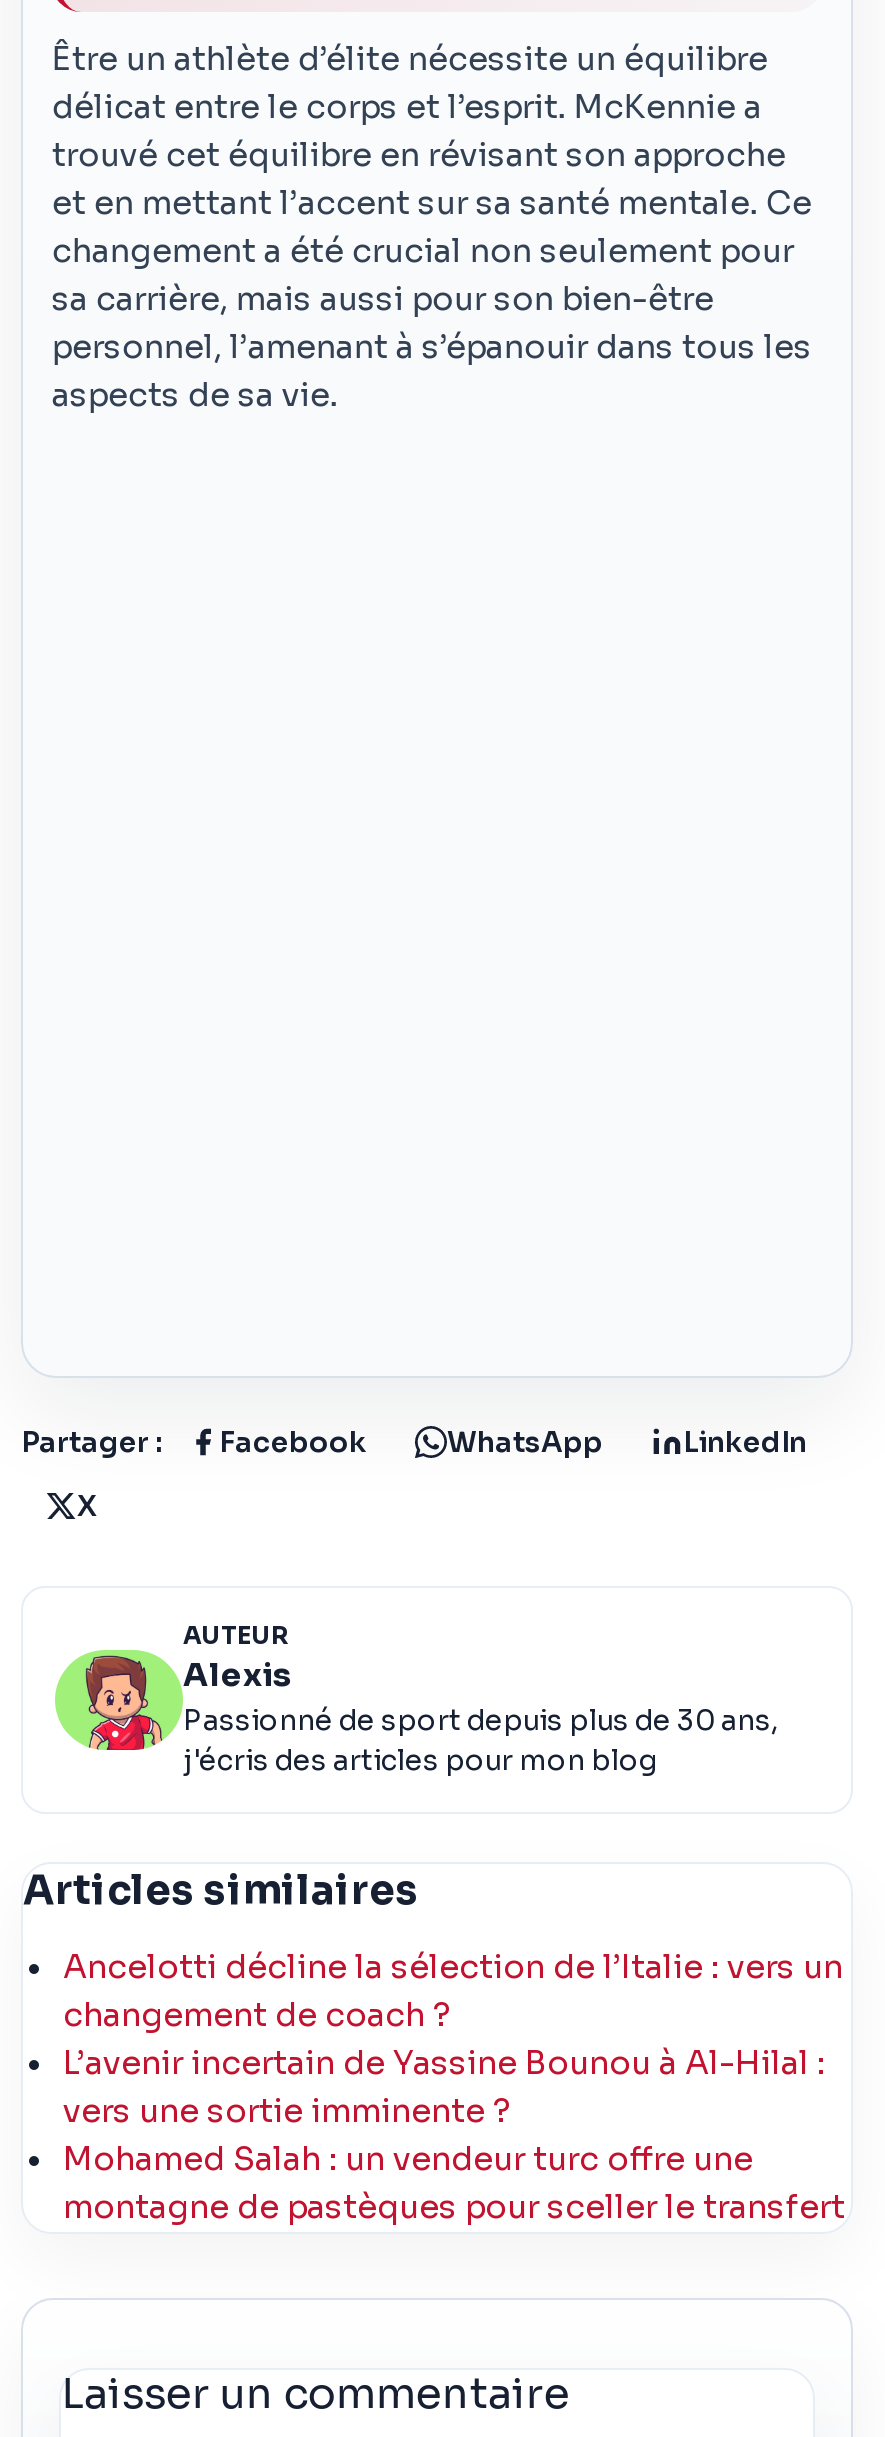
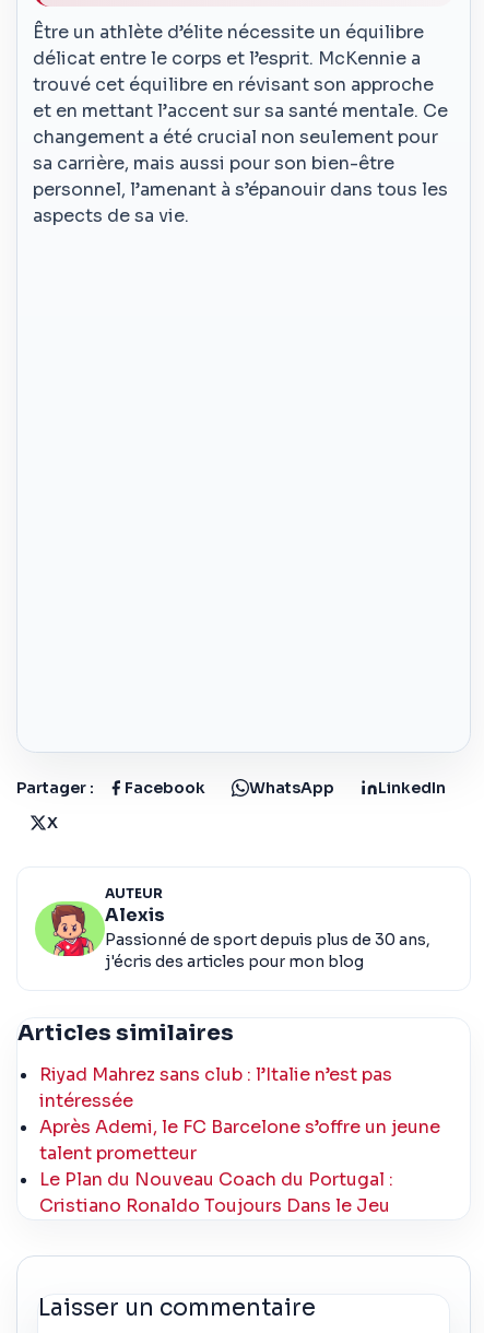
[63,1946,845,2228] Ancelotti décline la sélection de l’Italie : vers un | changement de coach ? | L’avenir incertain de Yassine Bounou à Al-Hilal : | vers une sortie imminente ? | Mohamed Salah : un vendeur turc offre une | montagne de pastèques pour sceller le transfert -> [39,1063,440,1217] Riyad Mahrez sans club : l’Italie n’est pas | intéressée | Après Ademi, le FC Barcelone s’offre un jeune | talent prometteur | Le Plan du Nouveau Coach du Portugal : | Cristiano Ronaldo Toujours Dans le Jeu

